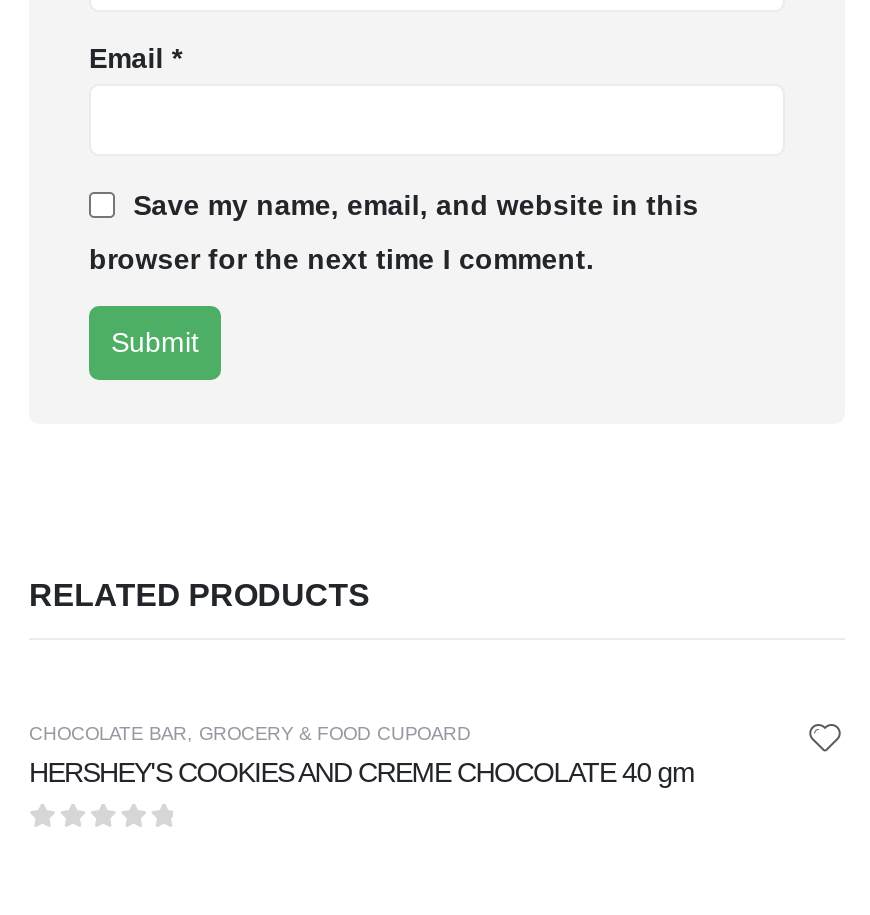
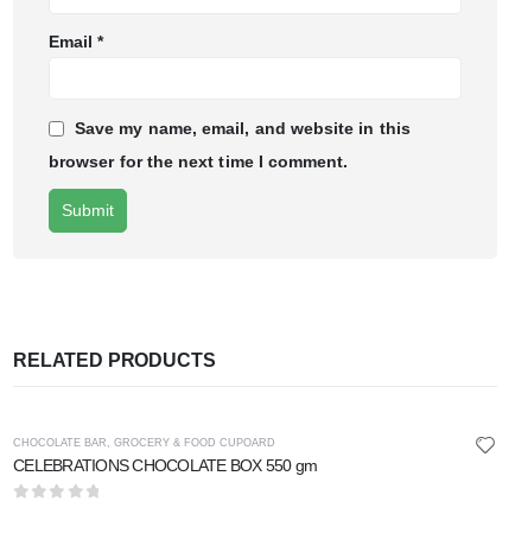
[29,756,695,788] HERSHEY'S COOKIES AND CREME CHOCOLATE 40 gm -> [13,456,317,475] CELEBRATIONS CHOCOLATE BOX 550 gm

